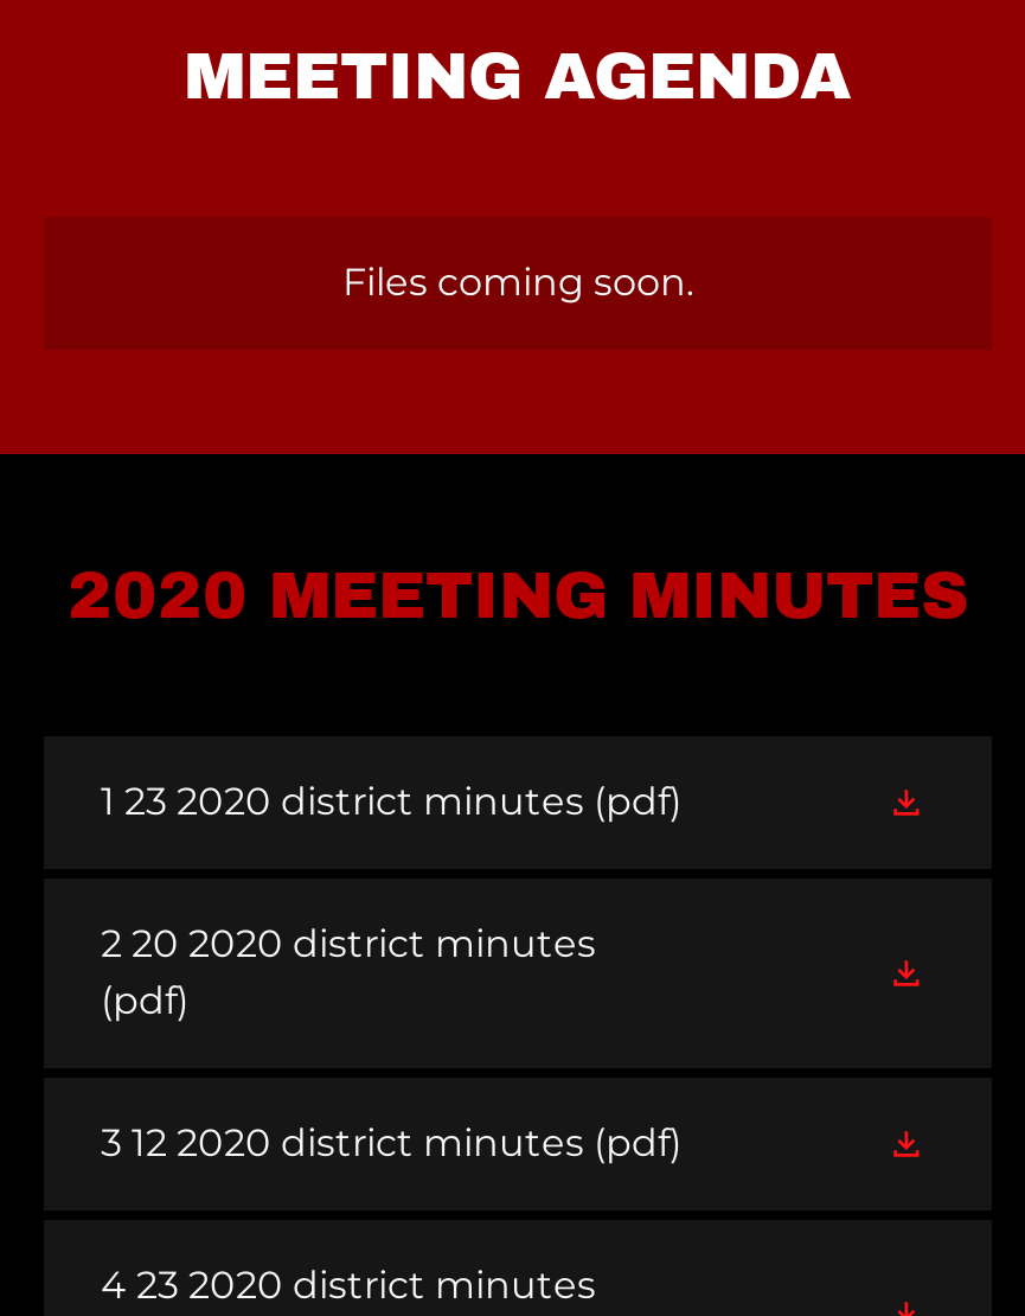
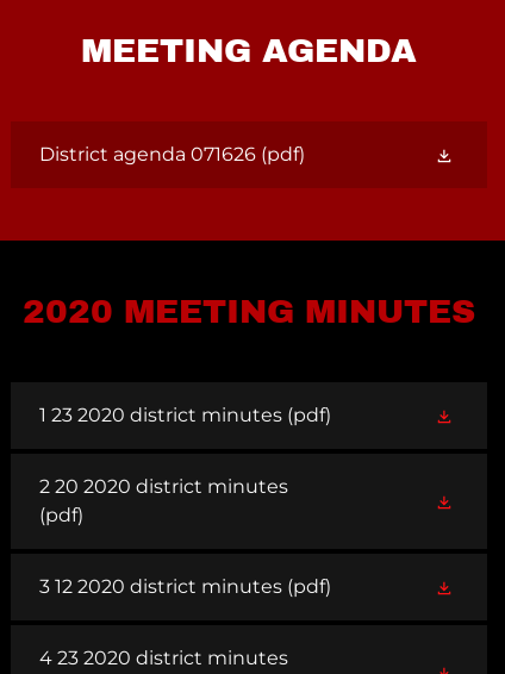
[342,259,693,304] Files coming soon. -> [39,143,305,166] District agenda 071626 (pdf)

